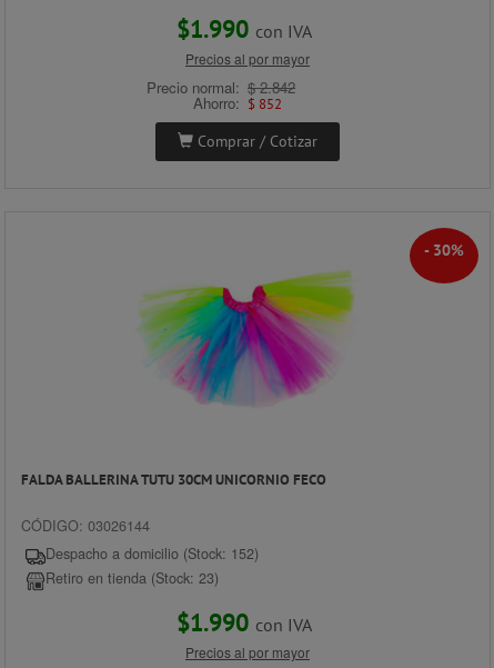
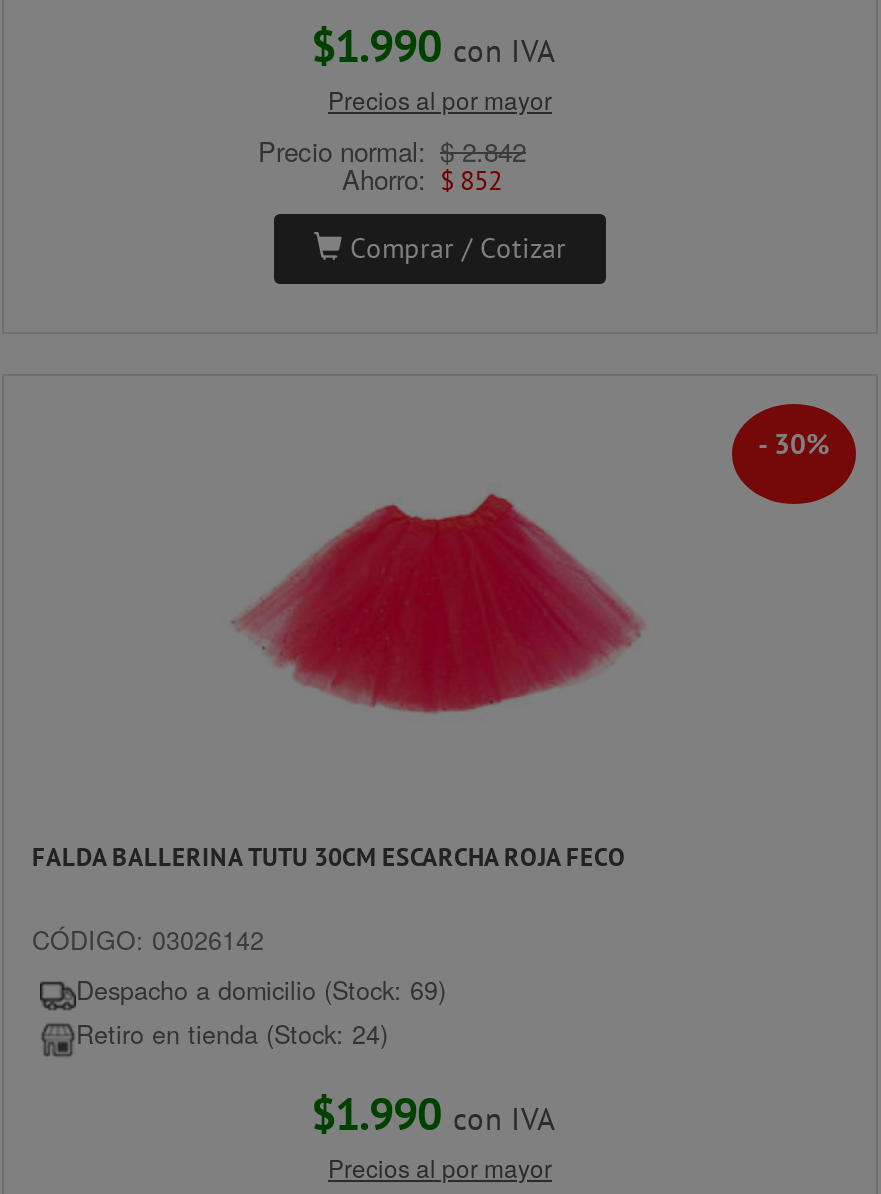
[133,270,360,406] [image] -> [232,482,644,722] [image]
[21,471,326,488] FALDA BALLERINA TUTU 30CM UNICORNIO FECO -> [32,841,626,873] FALDA BALLERINA TUTU 30CM ESCARCHA ROJA FECO
[21,516,259,589] CÓDIGO: 03026144 | Despacho a domicilio (Stock: 152) | Retiro en tienda (Stock: 23) -> [32,923,446,1053] CÓDIGO: 03026142 | Despacho a domicilio (Stock: 69) | Retiro en tienda (Stock: 24)

